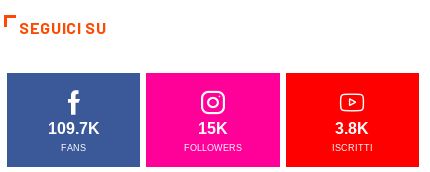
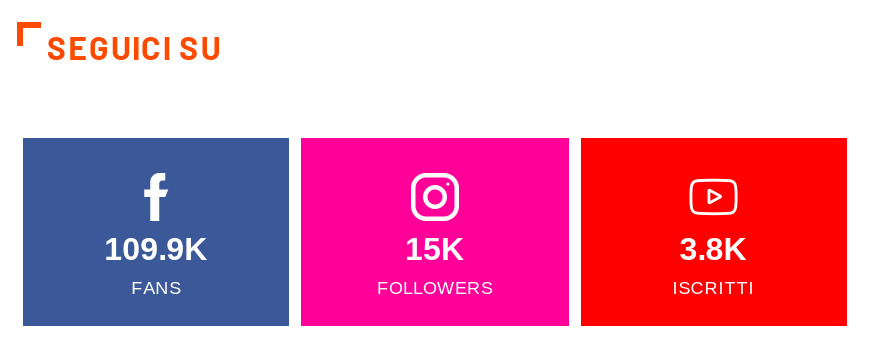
[48,120,100,137] 109.7K -> [104,232,208,266] 109.9K

